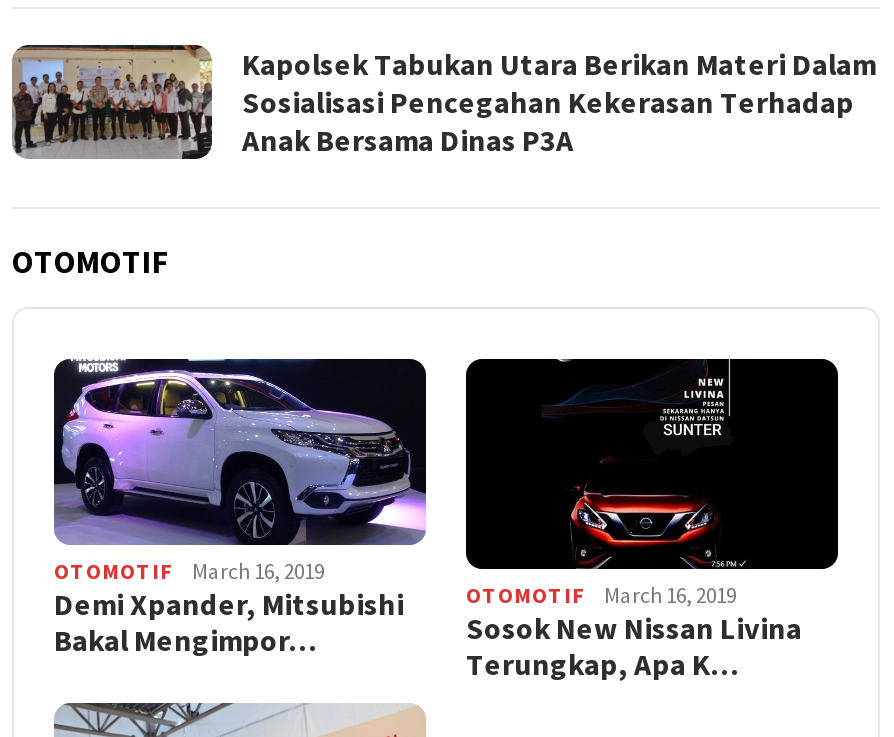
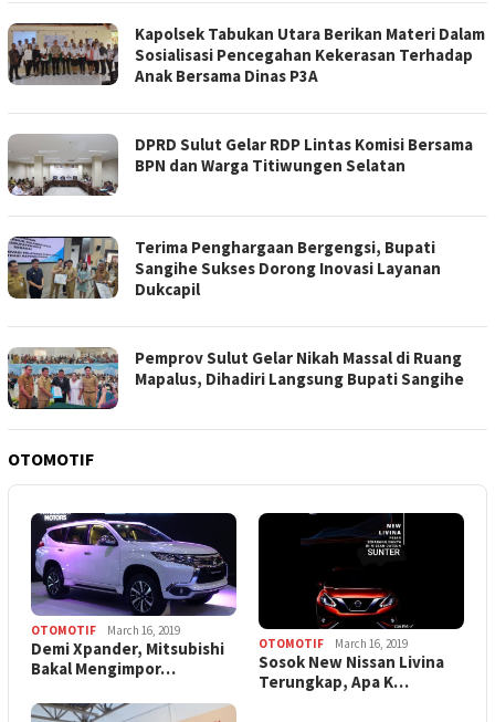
none -> [7,134,473,197] [image] | DPRD Sulut Gelar RDP Lintas Komisi Bersama | BPN dan Warga Titiwungen Selatan
none -> [7,236,464,390] [image] | Terima Penghargaan Bergengsi, Bupati | Sangihe Sukses Dorong Inovasi Layanan | Dukcapil | Pemprov Sulut Gelar Nikah Massal di Ruang | Mapalus, Dihadiri Langsung Bupati Sangihe
none -> [7,346,119,410] [image]

